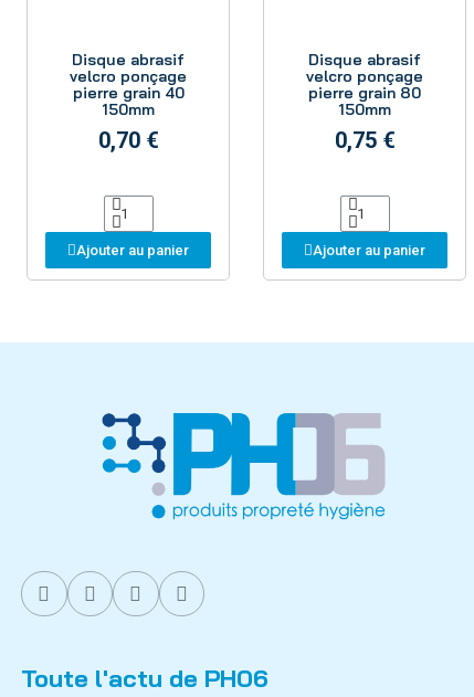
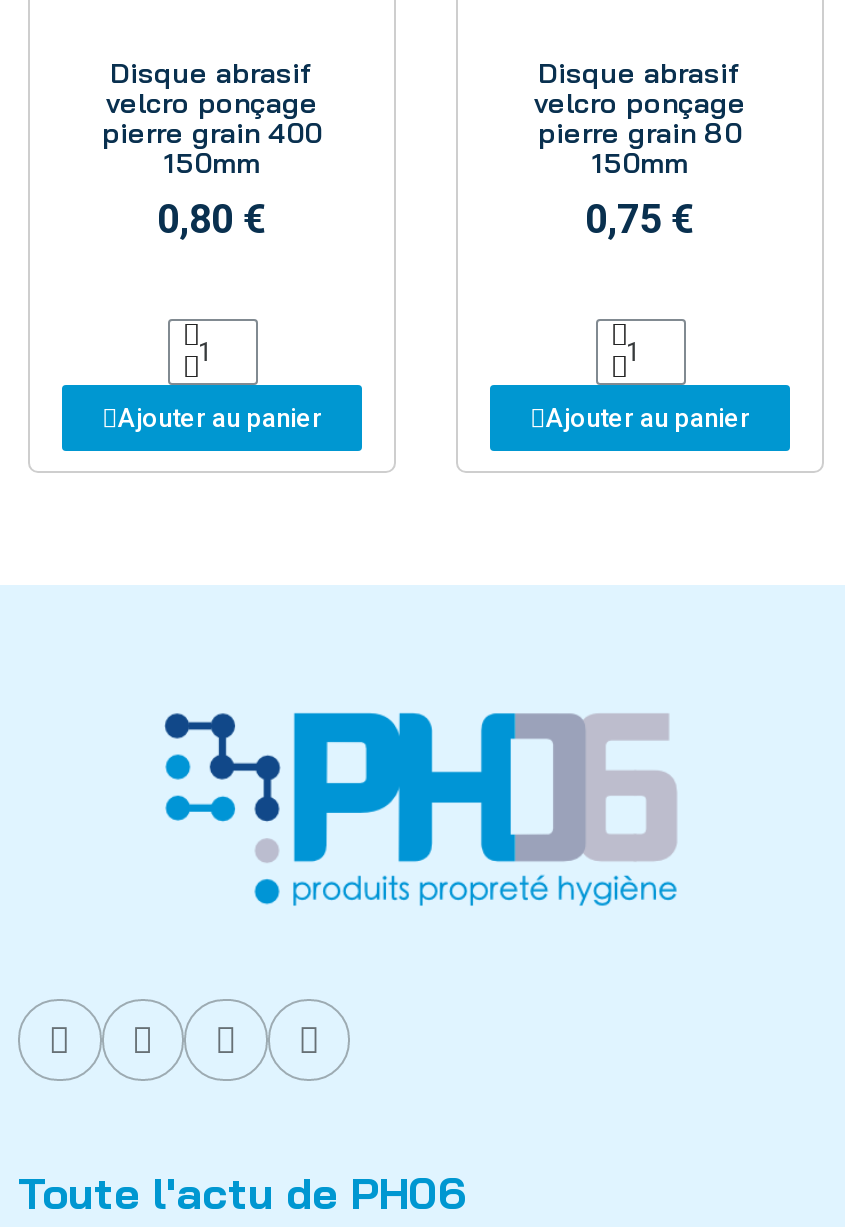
[72,83,184,103] pierre grain 40 -> [102,115,322,151] pierre grain 400
[98,127,159,154] 0,70 € -> [157,195,267,243] 0,80 €

